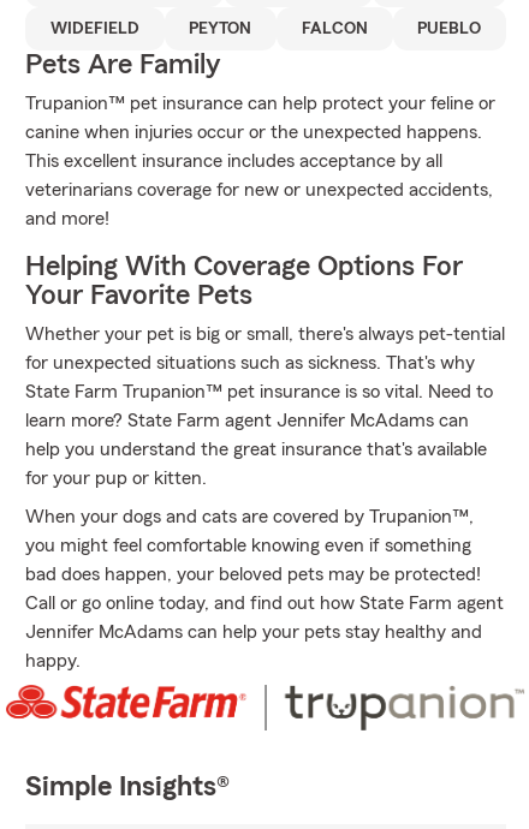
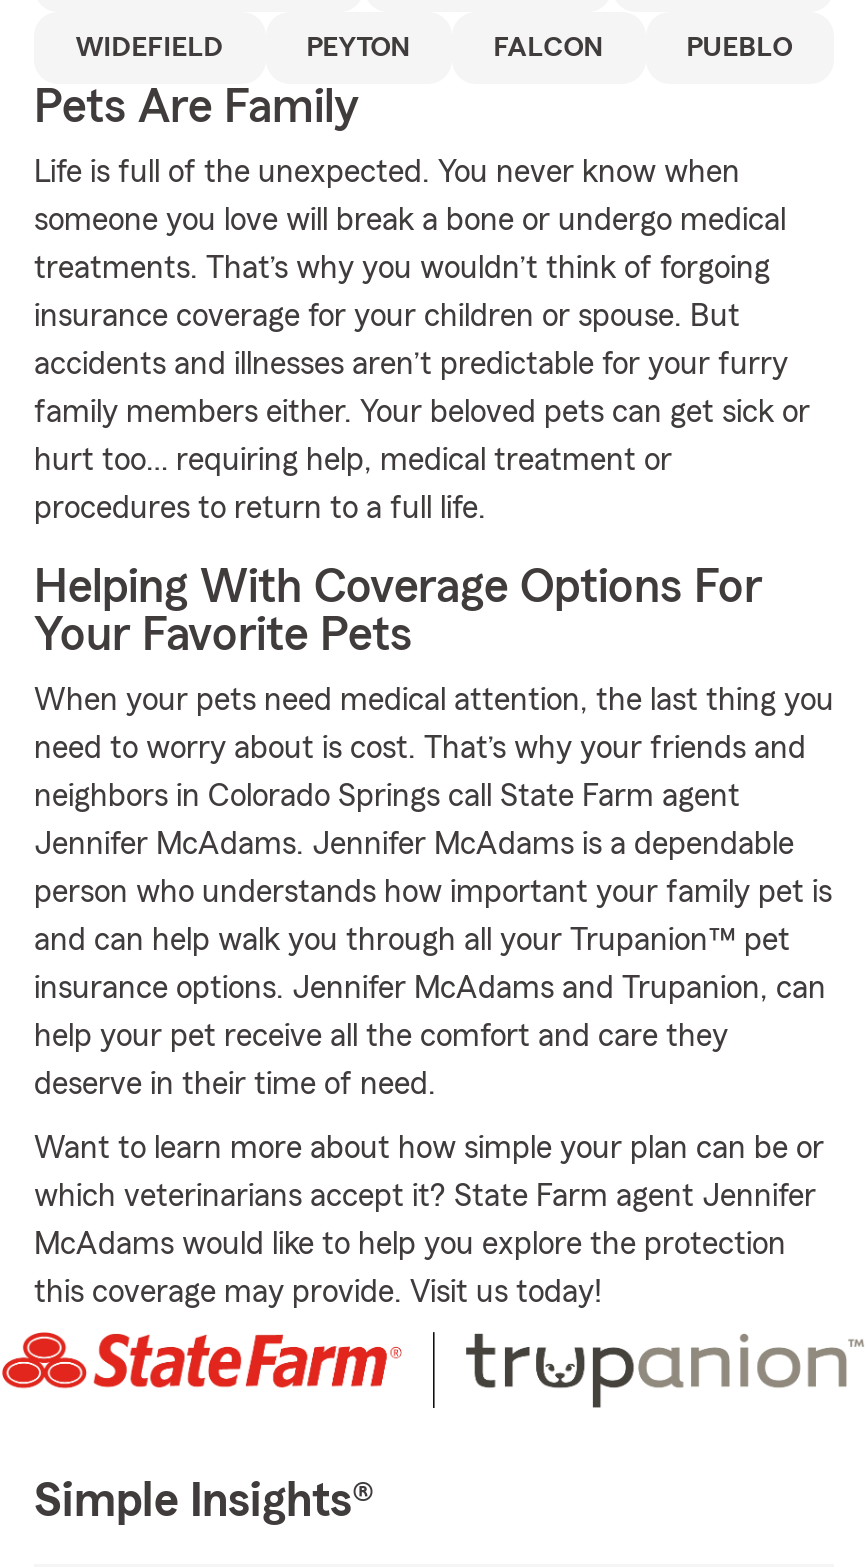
[25,94,495,228] Trupanion™ pet insurance can help protect your feline or | canine when injuries occur or the unexpected happens. | This excellent insurance includes acceptance by all | veterinarians coverage for new or unexpected accidents, | and more! -> [34,156,810,524] Life is full of the unexpected. You never know when | someone you love will break a bone or undergo medical | treatments. That’s why you wouldn’t think of forgoing | insurance coverage for your children or spouse. But | accidents and illnesses aren’t predictable for your furry | family members either. Your beloved pets can get sick or | hurt too… requiring help, medical treatment or | procedures to return to a full life.
[25,324,505,670] Whether your pet is big or small, there's always pet-tential | for unexpected situations such as sickness. That's why | State Farm Trupanion™ pet insurance is so vital. Need to | learn more? State Farm agent Jennifer McAdams can | help you understand the great insurance that's available | for your pup or kitten. | When your dogs and cats are covered by Trupanion™, | you might feel comfortable knowing even if something | bad does happen, your beloved pets may be protected! | Call or go online today, and find out how State Farm agent | Jennifer McAdams can help your pets stay healthy and | happy. -> [34,684,834,1308] When your pets need medical attention, the last thing you | need to worry about is cost. That’s why your friends and | neighbors in Colorado Springs call State Farm agent | Jennifer McAdams. Jennifer McAdams is a dependable | person who understands how important your family pet is | and can help walk you through all your Trupanion™ pet | insurance options. Jennifer McAdams and Trupanion, can | help your pet receive all the comfort and care they | deserve in their time of need. | Want to learn more about how simple your plan can be or | which veterinarians accept it? State Farm agent Jennifer | McAdams would like to help you explore the protection | this coverage may provide. Visit us today!

